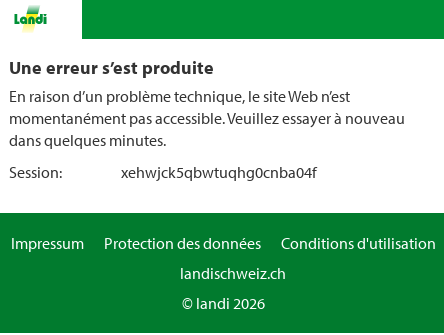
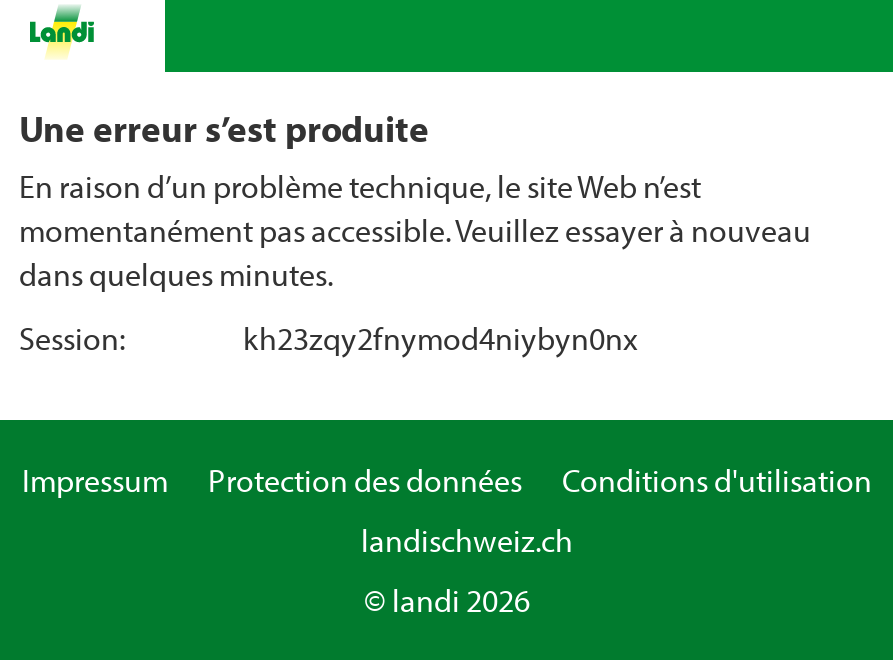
[121,162,317,182] xehwjck5qbwtuqhg0cnba04f -> [243,318,637,358] kh23zqy2fnymod4niybyn0nx

